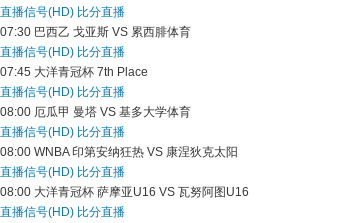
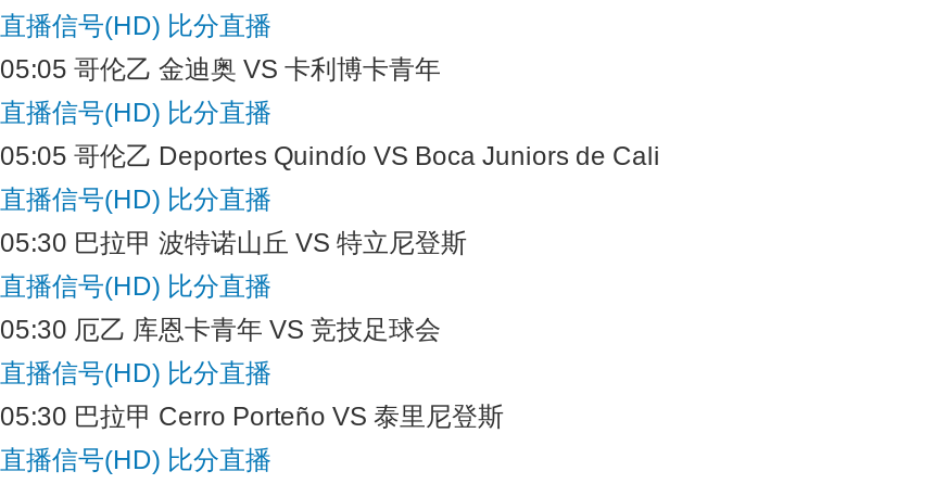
[0,25,191,39] 07:30 巴西乙戈亚斯 VS 累西腓体育 -> [0,54,441,85] 05:05 哥伦乙金迪奥 VS 卡利博卡青年
[0,65,148,79] 07:45 大洋青冠杯7th Place -> [0,141,660,171] 05:05 哥伦乙Deportes Quindío VS Boca Juniors de Cali
[0,105,191,119] 08:00 厄瓜甲曼塔 VS 基多大学体育 -> [0,228,467,258] 05:30 巴拉甲波特诺山丘 VS 特立尼登斯
[0,145,238,159] 08:00 WNBA印第安纳狂热 VS 康涅狄克太阳 -> [0,315,441,345] 05:30 厄乙库恩卡青年 VS 竞技足球会
[0,185,249,199] 08:00 大洋青冠杯萨摩亚U16 VS 瓦努阿图U16 -> [0,402,504,432] 05:30 巴拉甲Cerro Porteño VS 泰里尼登斯

